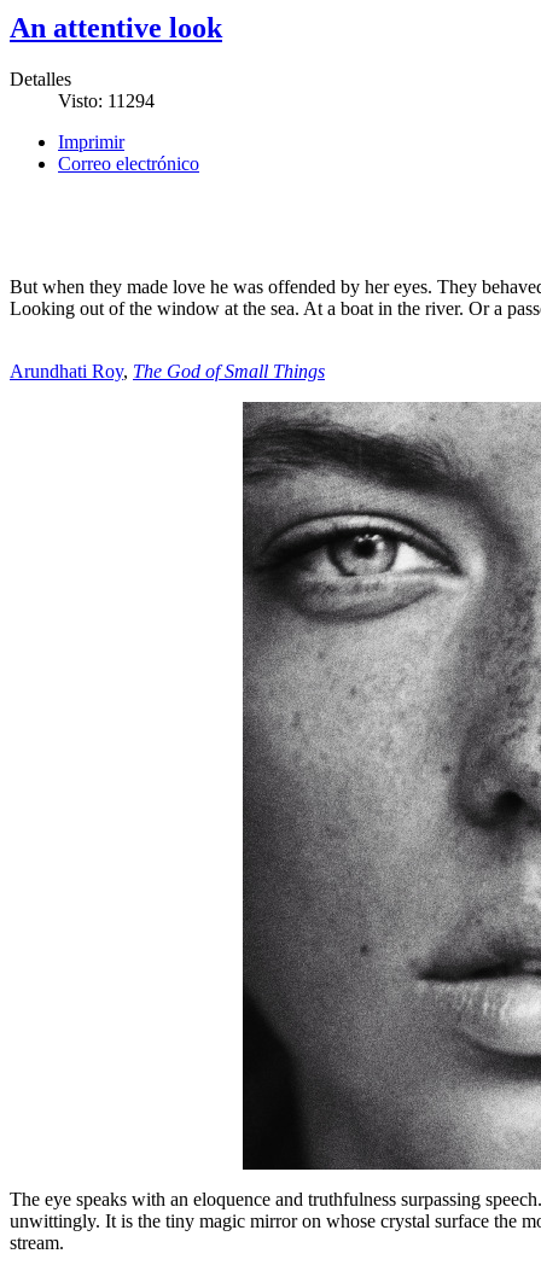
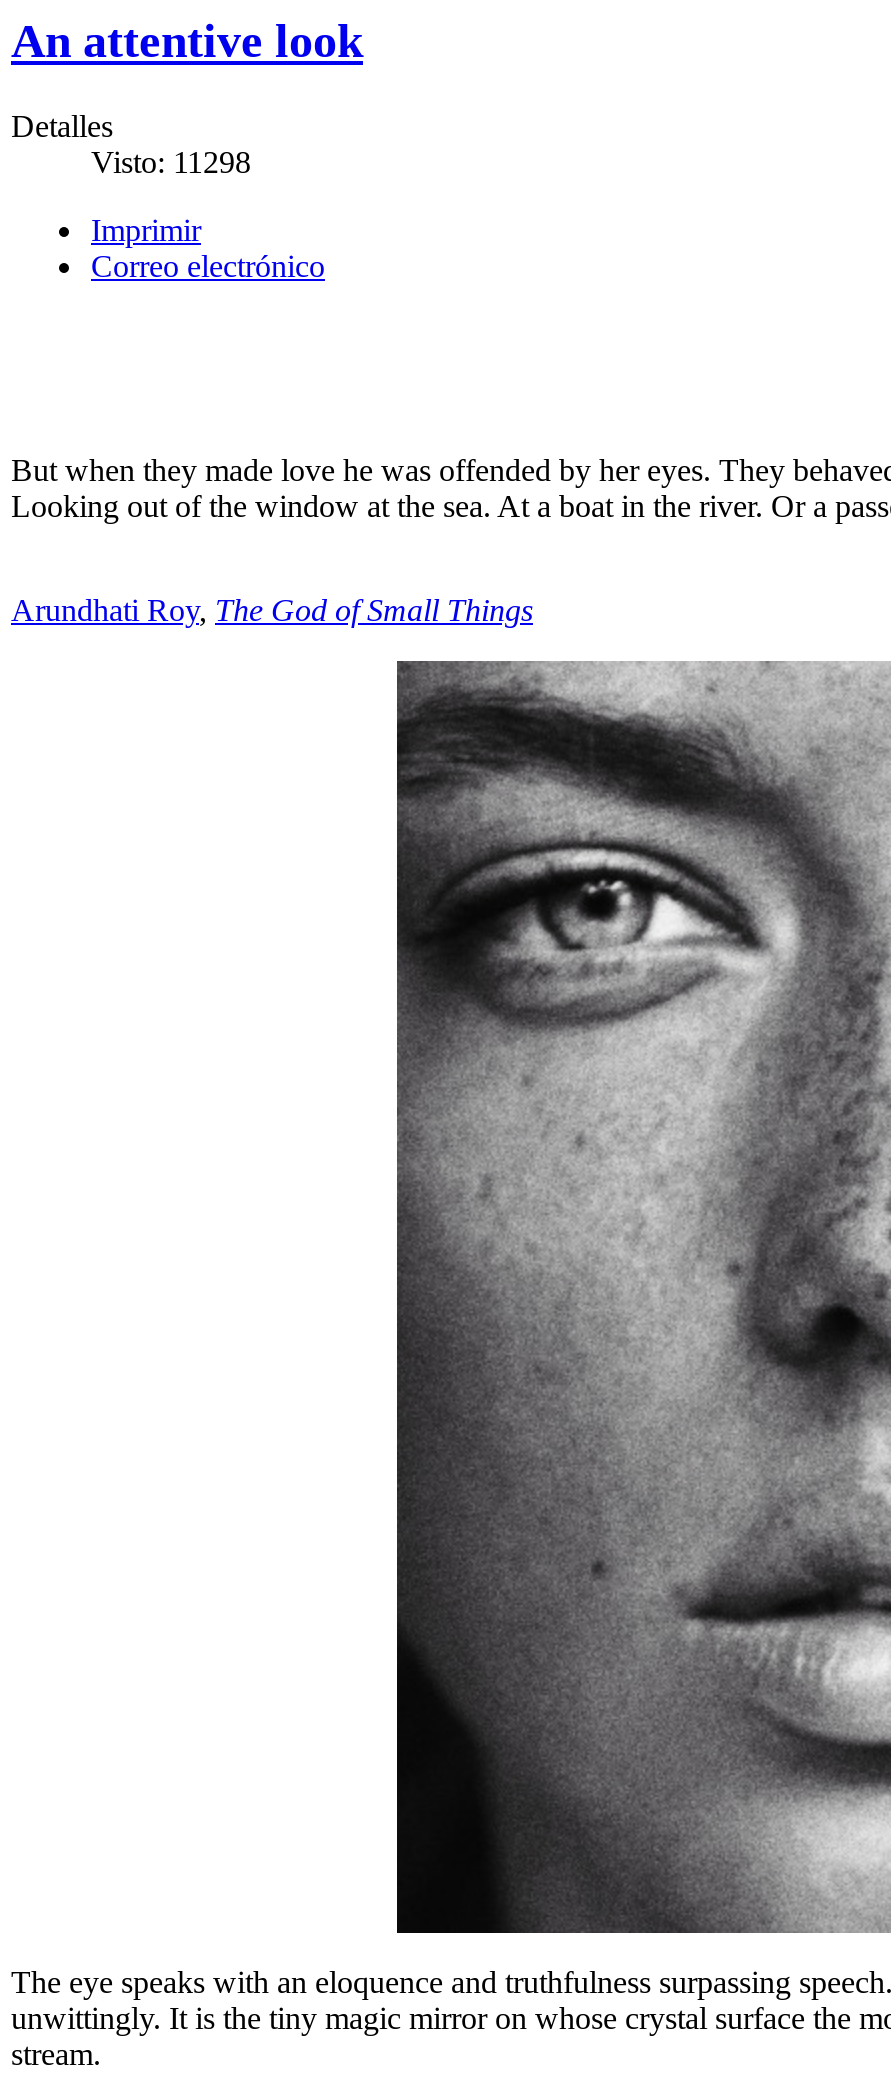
[58,90,155,111] Visto: 11294 -> [91,144,251,178] Visto: 11298

